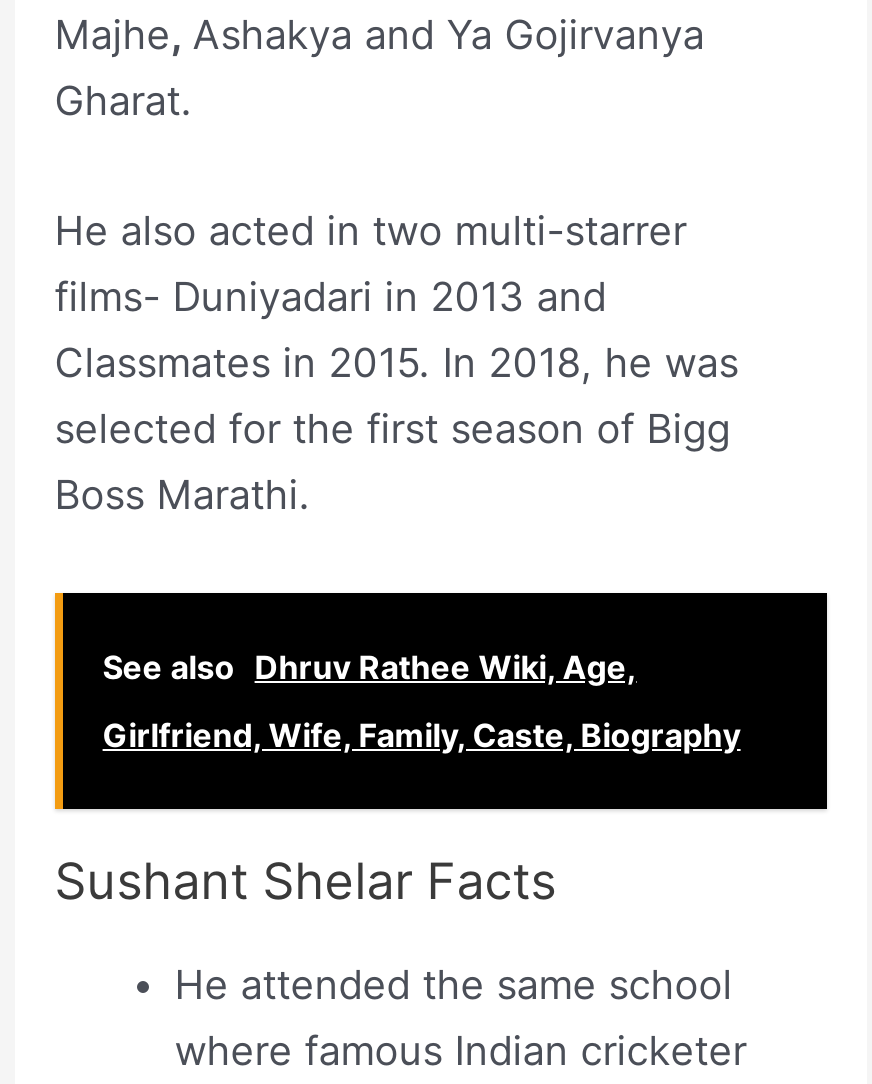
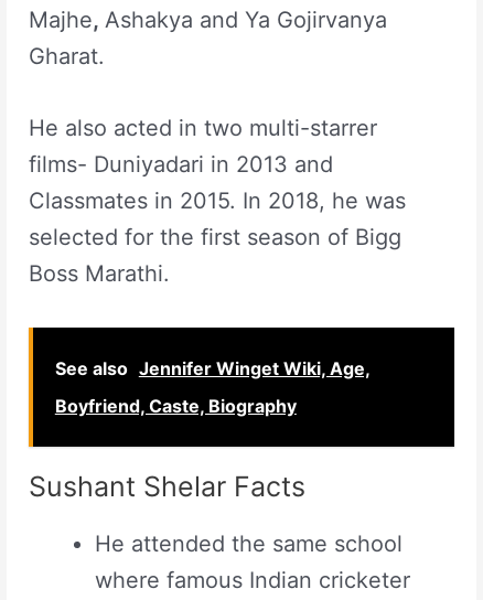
[103,648,637,688] See also Dhruv Rathee Wiki, Age, -> [55,358,370,380] See also Jennifer Winget Wiki, Age,
[103,716,741,756] Girlfriend, Wife, Family, Caste, Biography -> [55,395,296,417] Boyfriend, Caste, Biography

